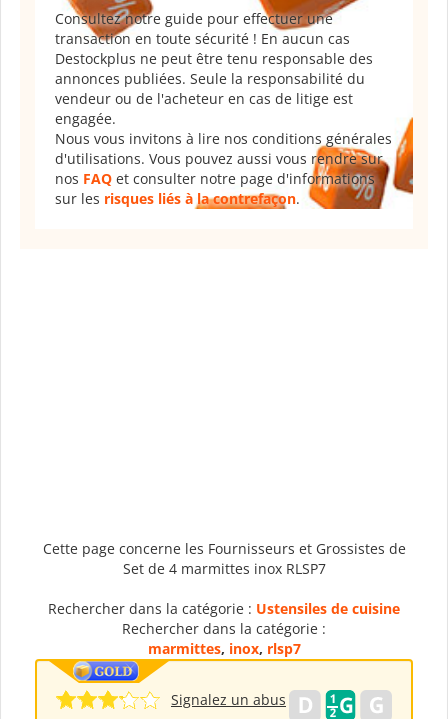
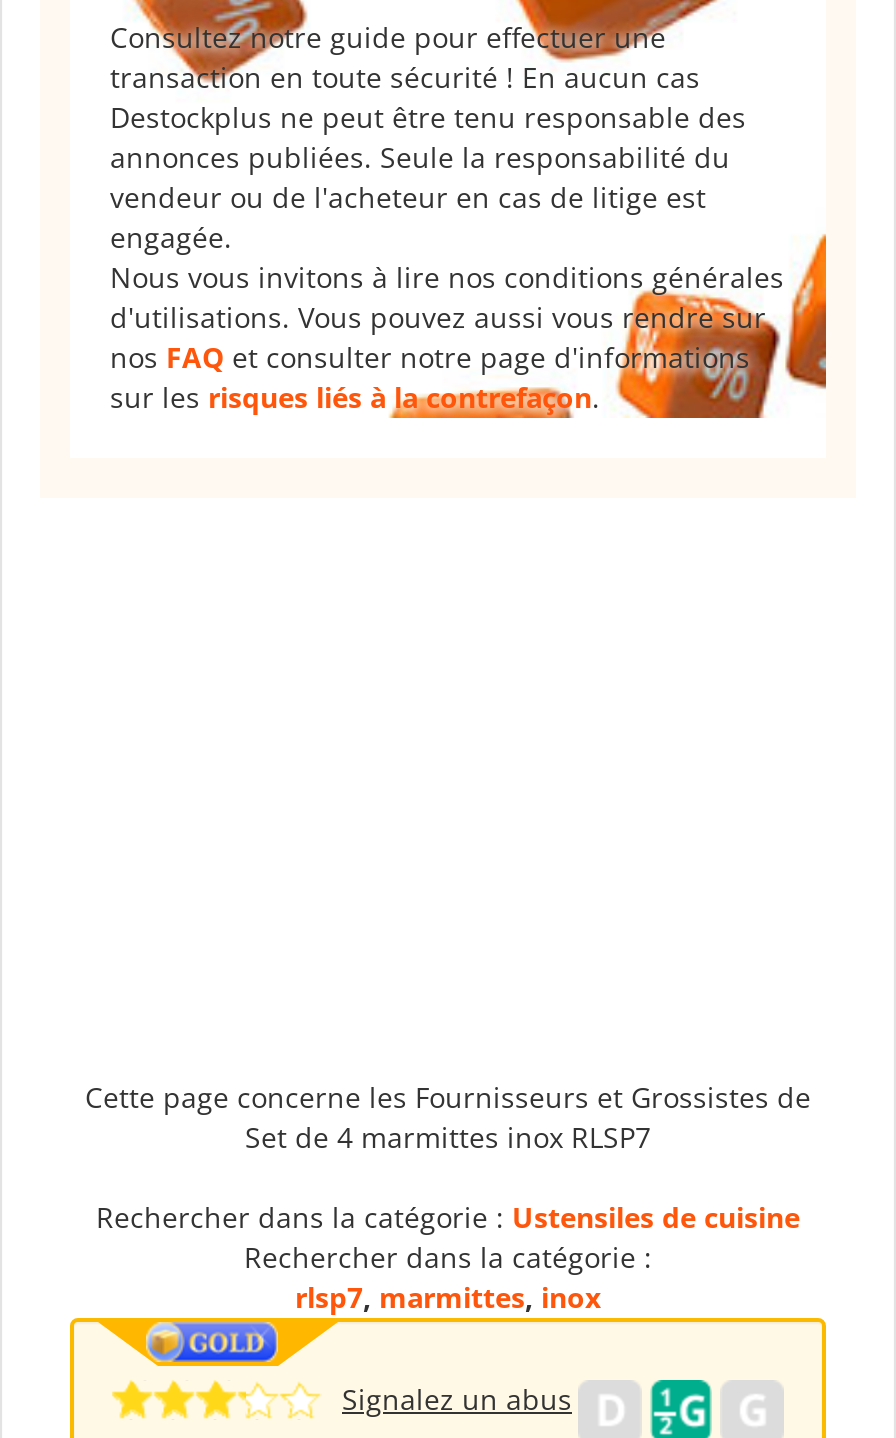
[147,639,300,658] marmittes, inox, rlsp7 -> [295,1278,601,1316] rlsp7, marmittes, inox

